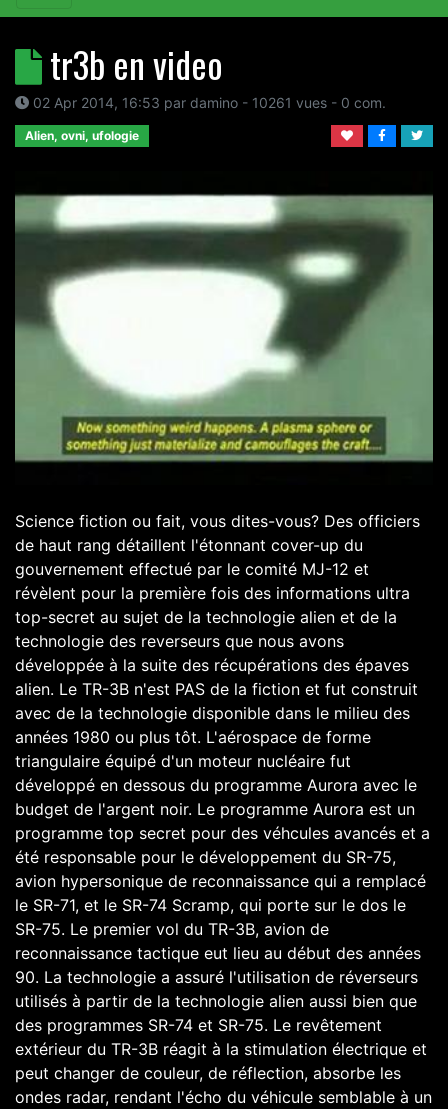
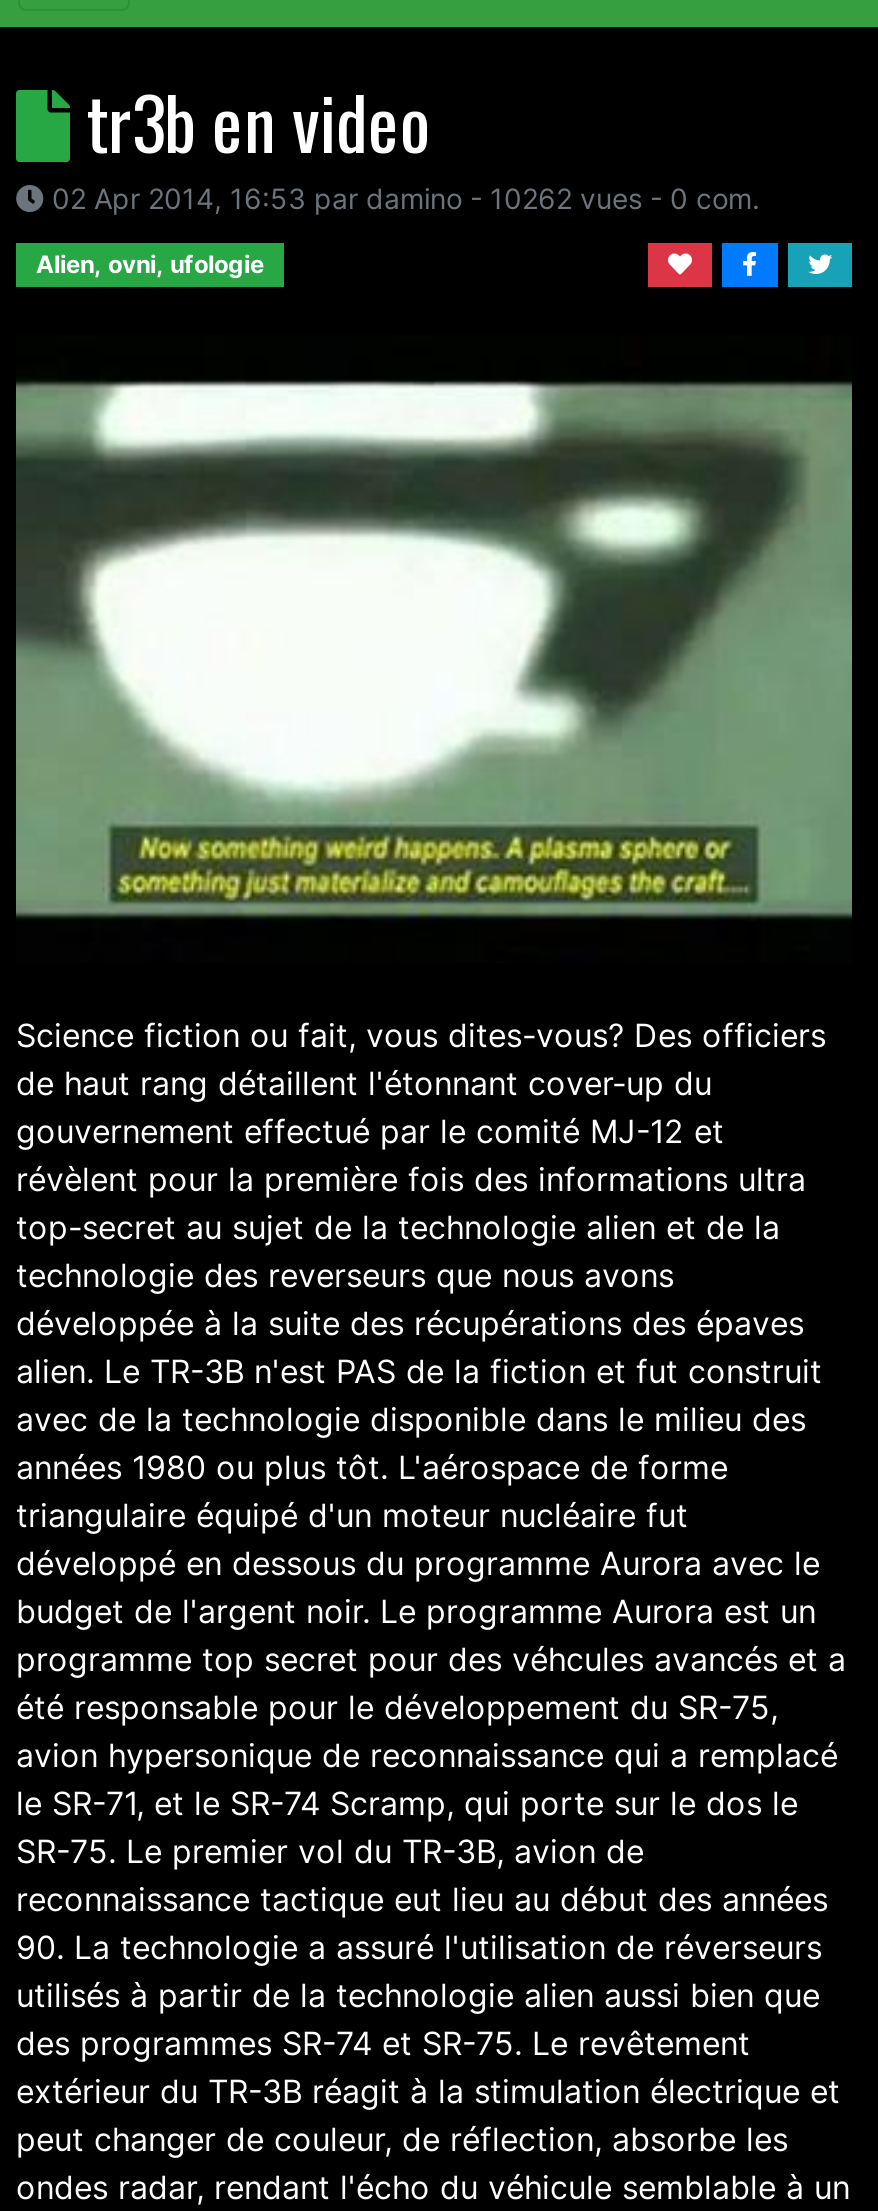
[33,94,386,111] 02 Apr 2014, 16:53 par damino - 10261 vues - 0 com. -> [52,181,760,215] 02 Apr 2014, 16:53 par damino - 10262 vues - 0 com.

